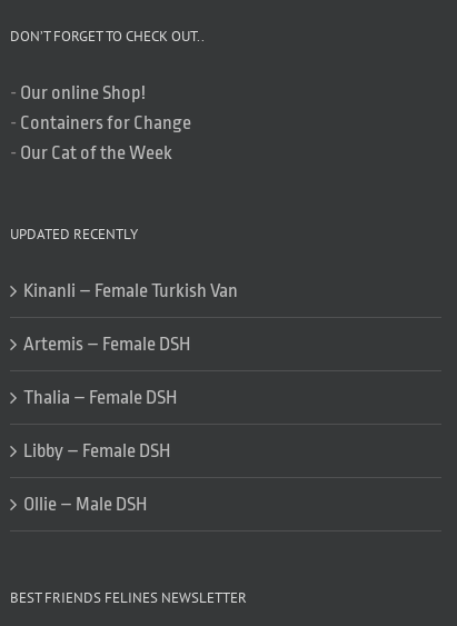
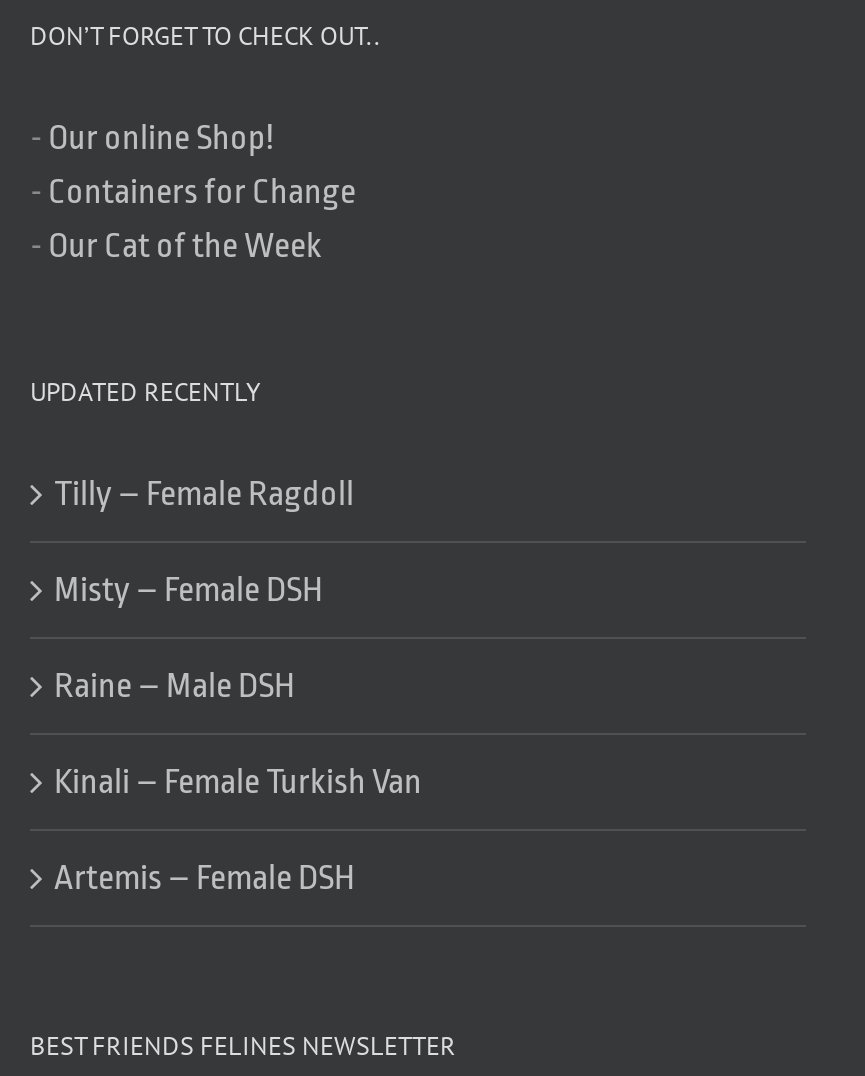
[23,280,238,302] Kinanli – Female Turkish Van -> [54,475,422,801] Tilly – Female Ragdoll | Misty – Female DSH | Raine – Male DSH | Kinali – Female Turkish Van
moved [23,334,190,355] -> [54,859,354,897]: Artemis – Female DSH
[23,387,177,515] Thalia – Female DSH | Libby – Female DSH | Ollie – Male DSH -> none

